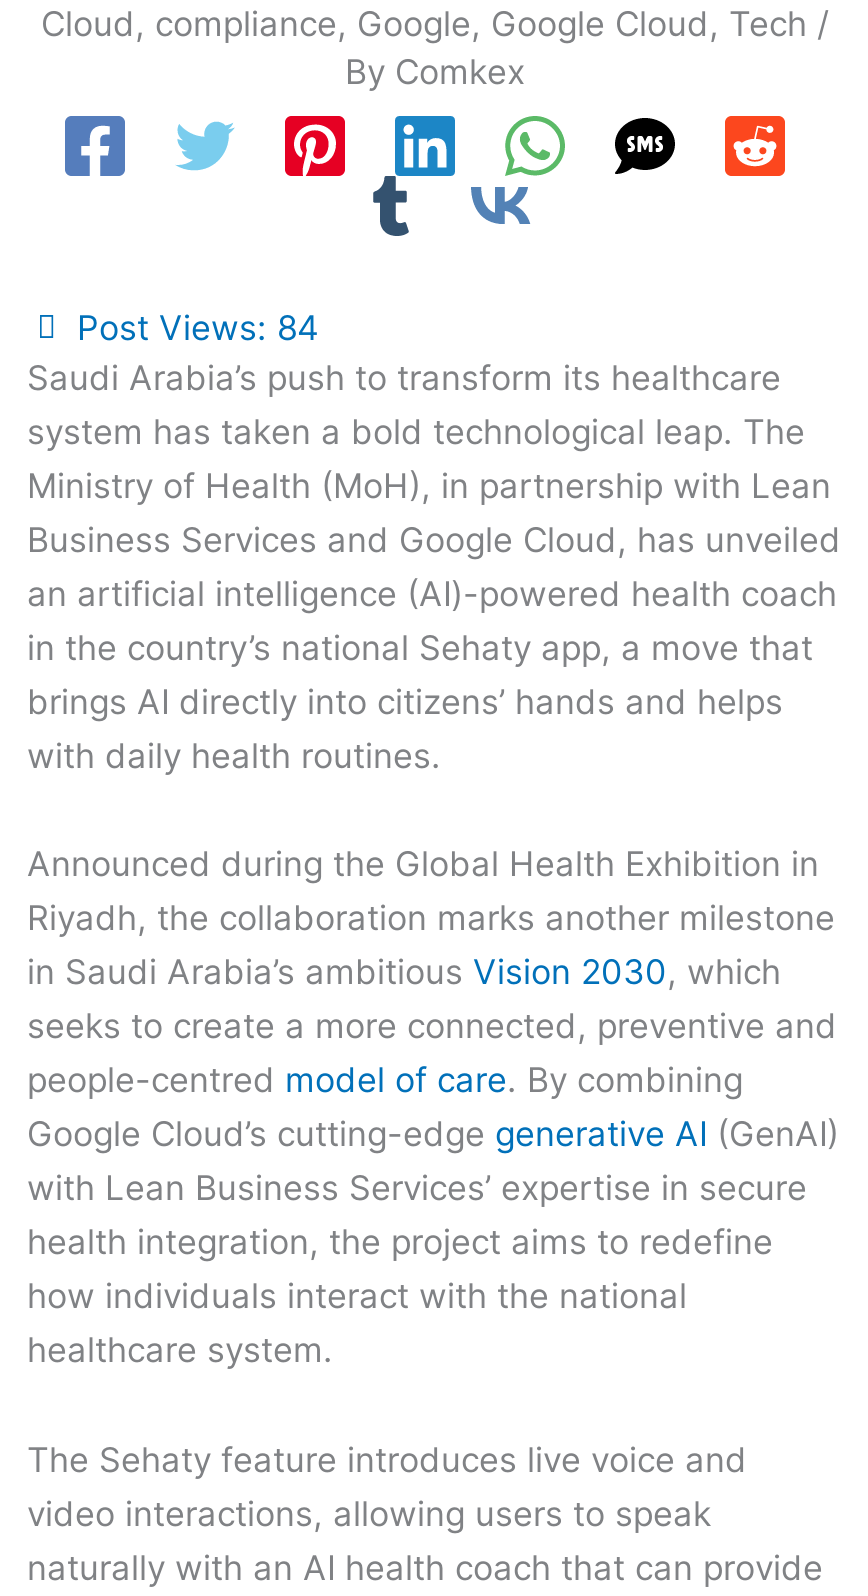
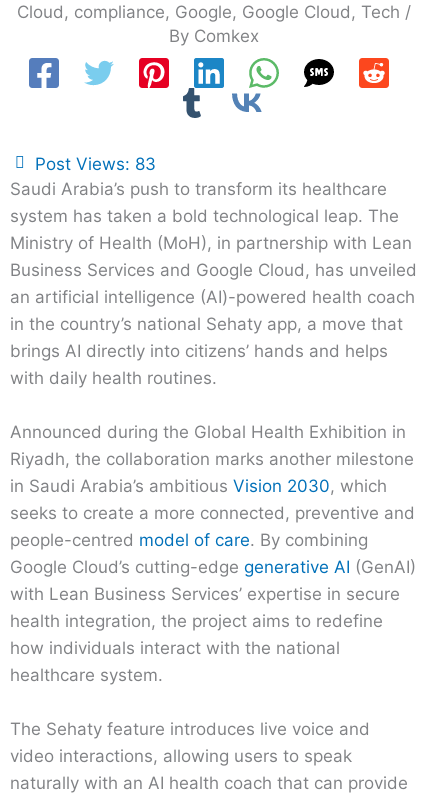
[77,308,319,348] Post Views: 84 -> [35,154,156,174] Post Views: 83

